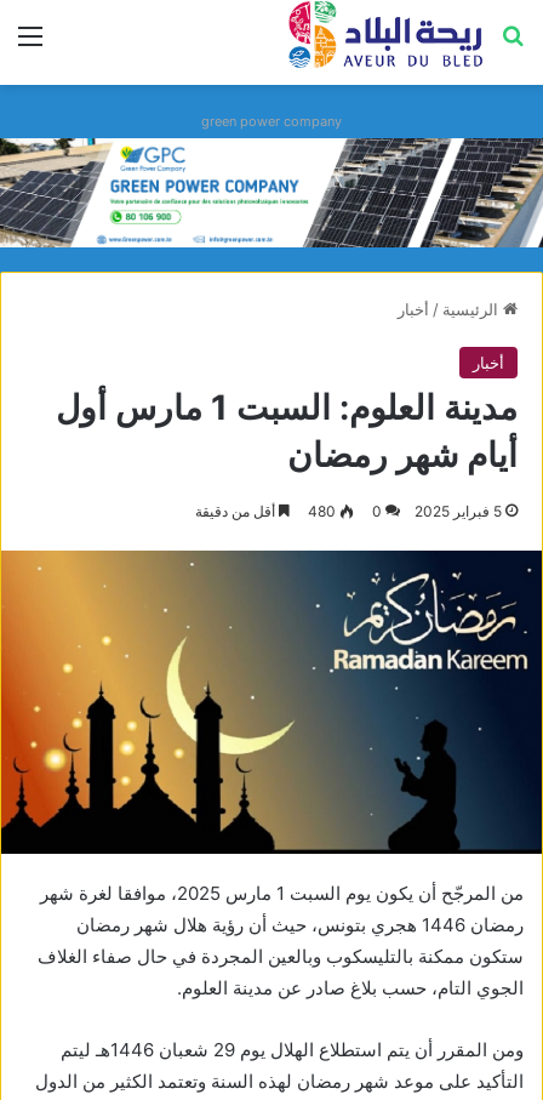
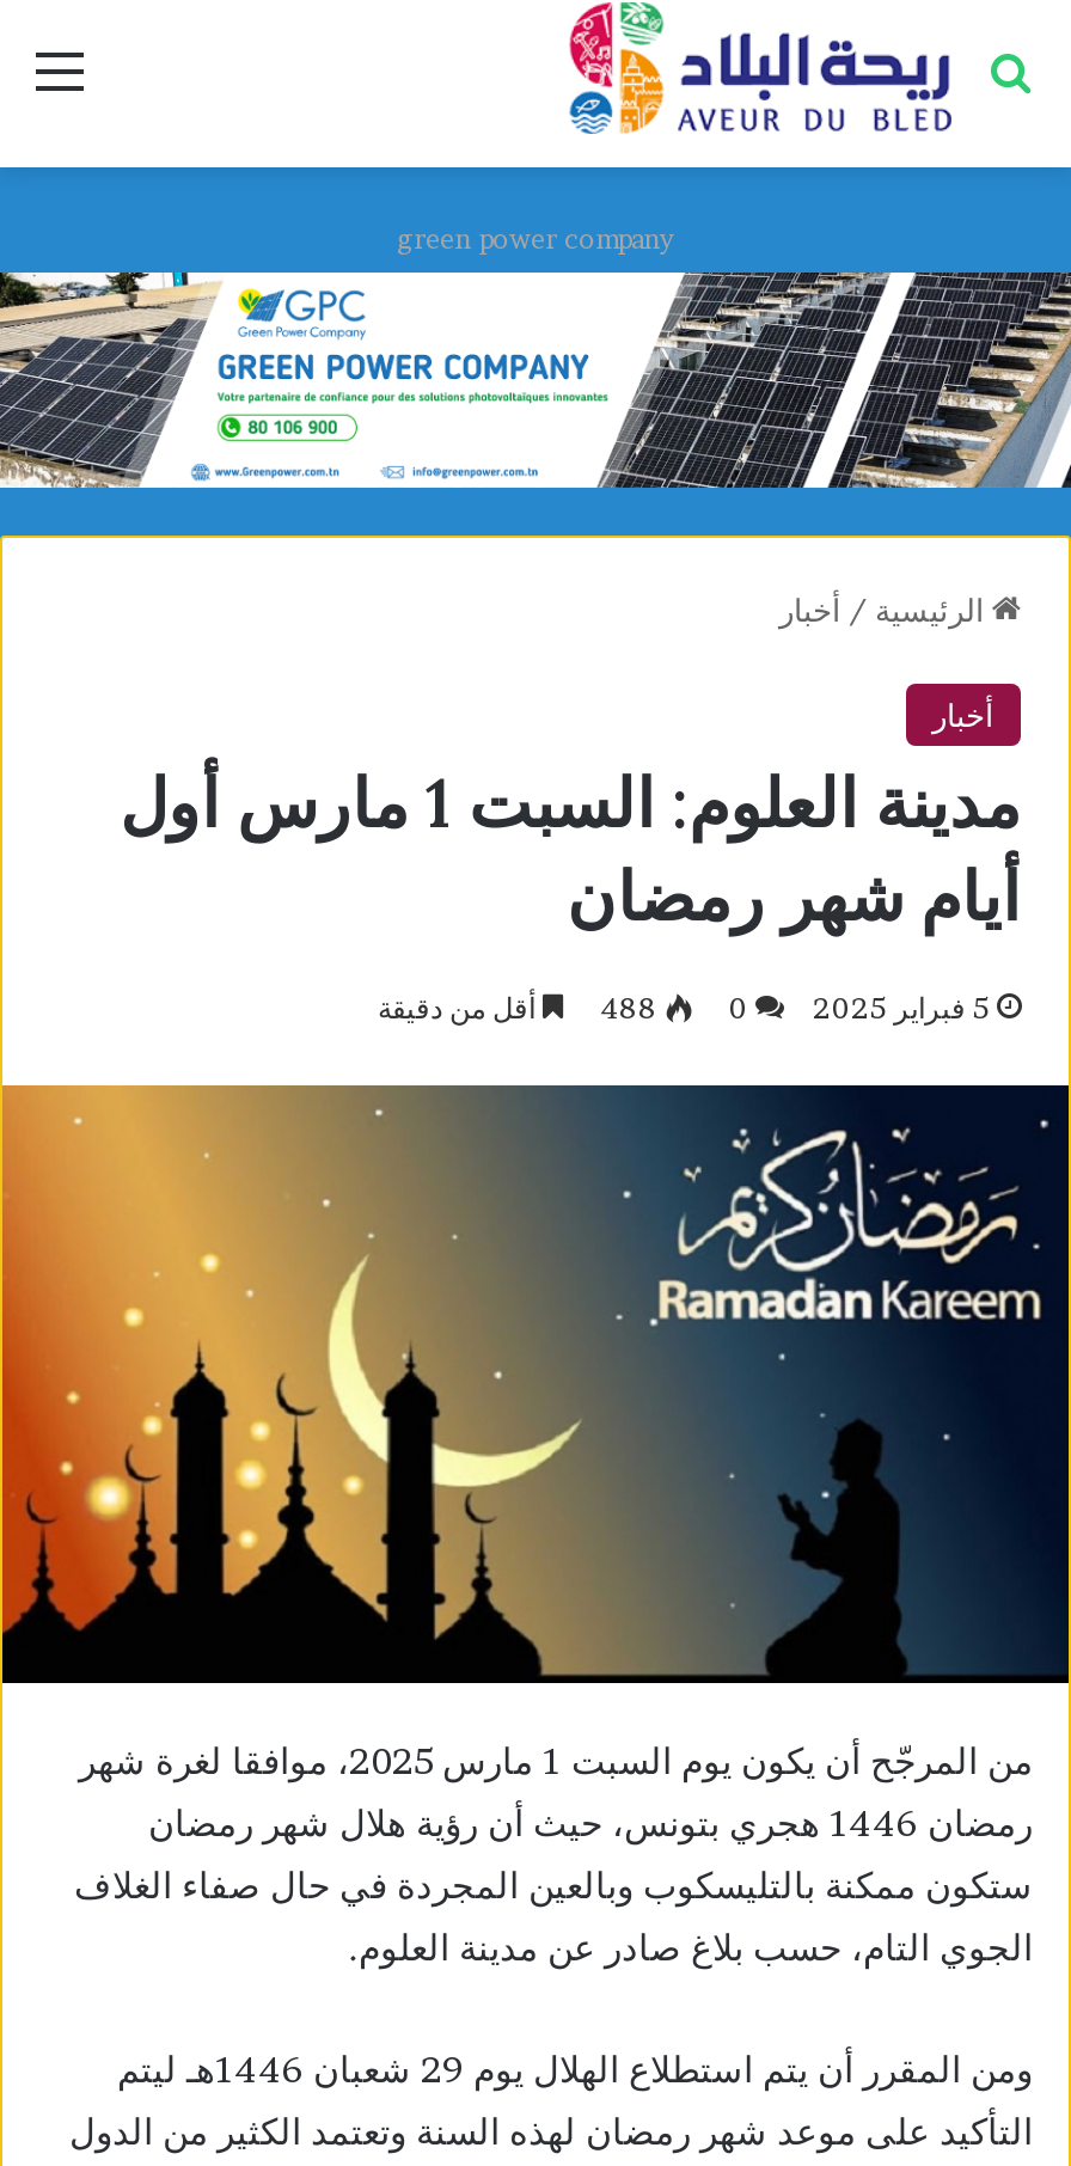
[308,502,336,520] 480 -> [600,989,657,1025] 488

